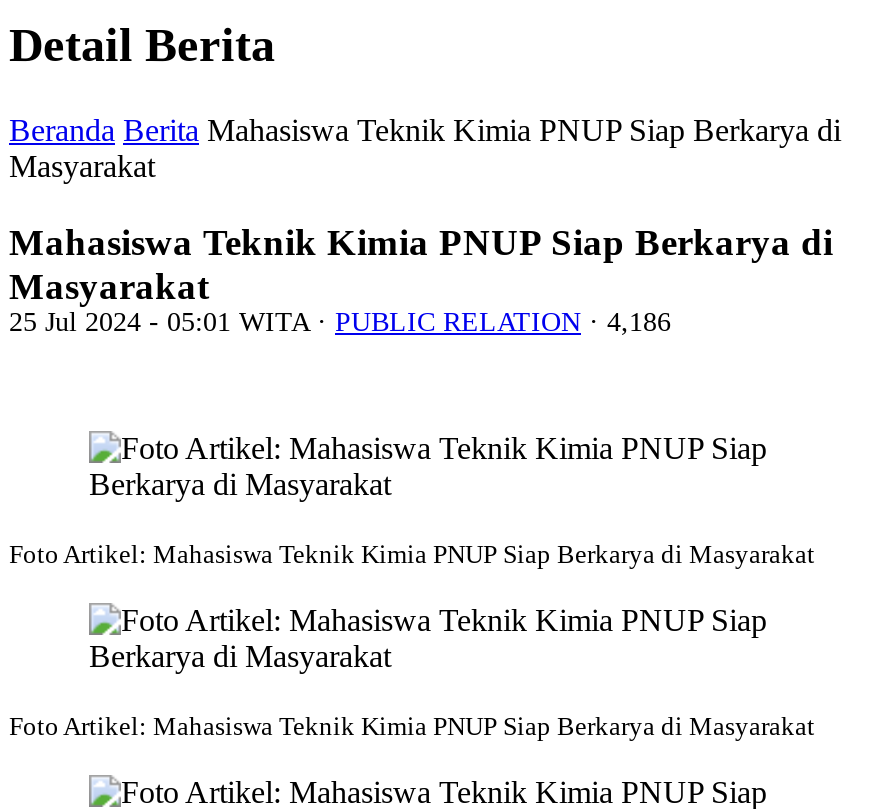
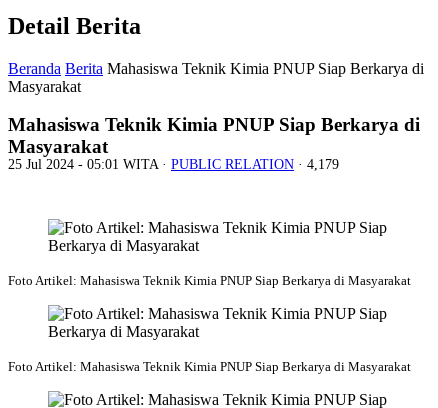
[9,307,671,337] 25 Jul 2024 - 05:01 WITA · PUBLIC RELATION · 4,186 -> [8,157,339,172] 25 Jul 2024 - 05:01 WITA · PUBLIC RELATION · 4,179

